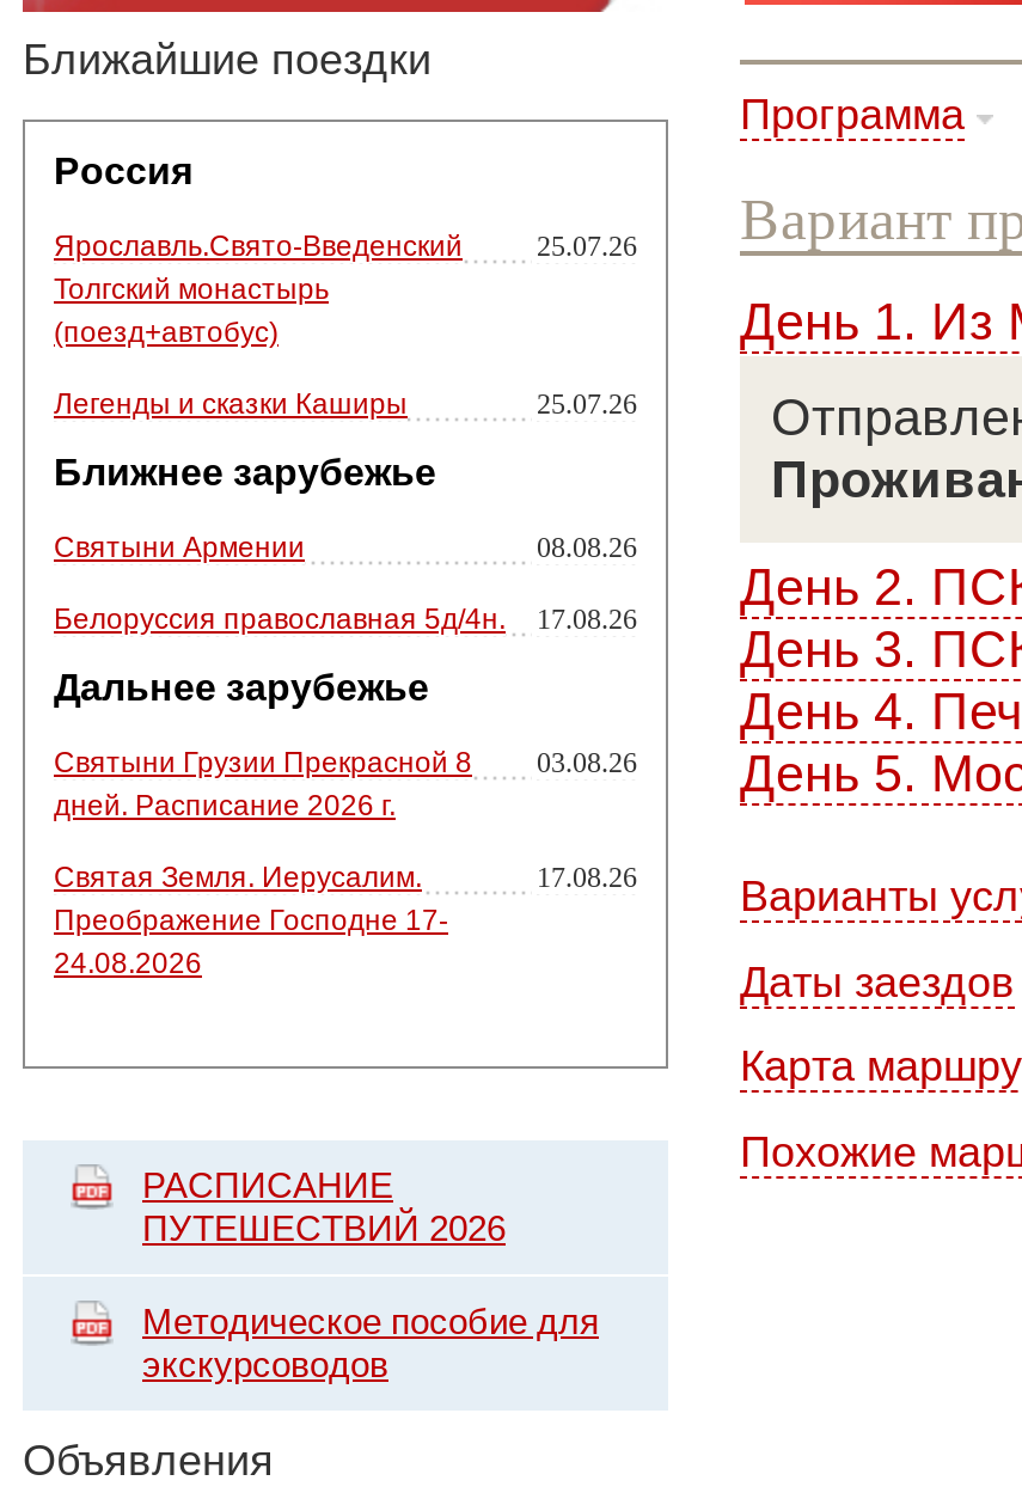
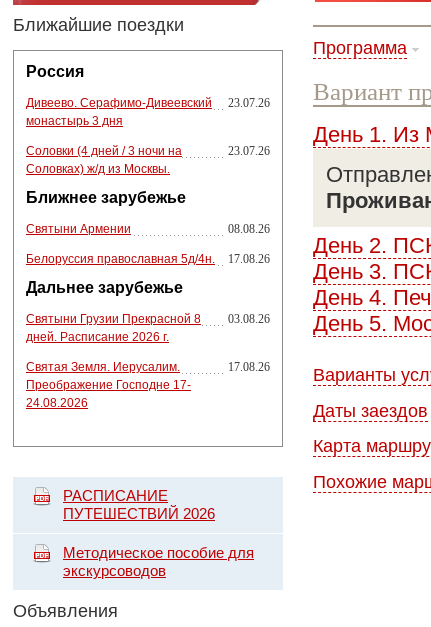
[54,230,463,349] Ярославль.Свято-Введенский | Толгский монастырь | (поезд+автобус) -> [26,96,212,128] Дивеево. Серафимо-Дивеевский | монастырь 3 дня
[537,230,637,263] 25.07.26 -> [26,96,270,176] 23.07.26 | Соловки (4 дней / 3 ночи на | Соловках) ж/д из Москвы.
[54,387,637,421] Легенды и сказки Каширы | 25.07.26 -> [228,144,270,158] 23.07.26

